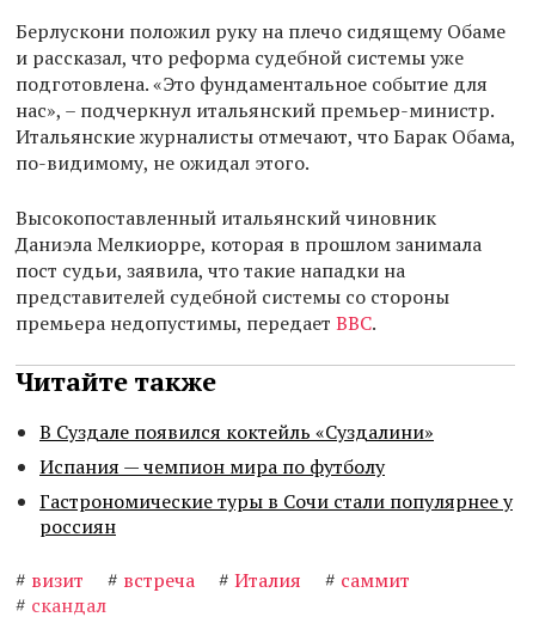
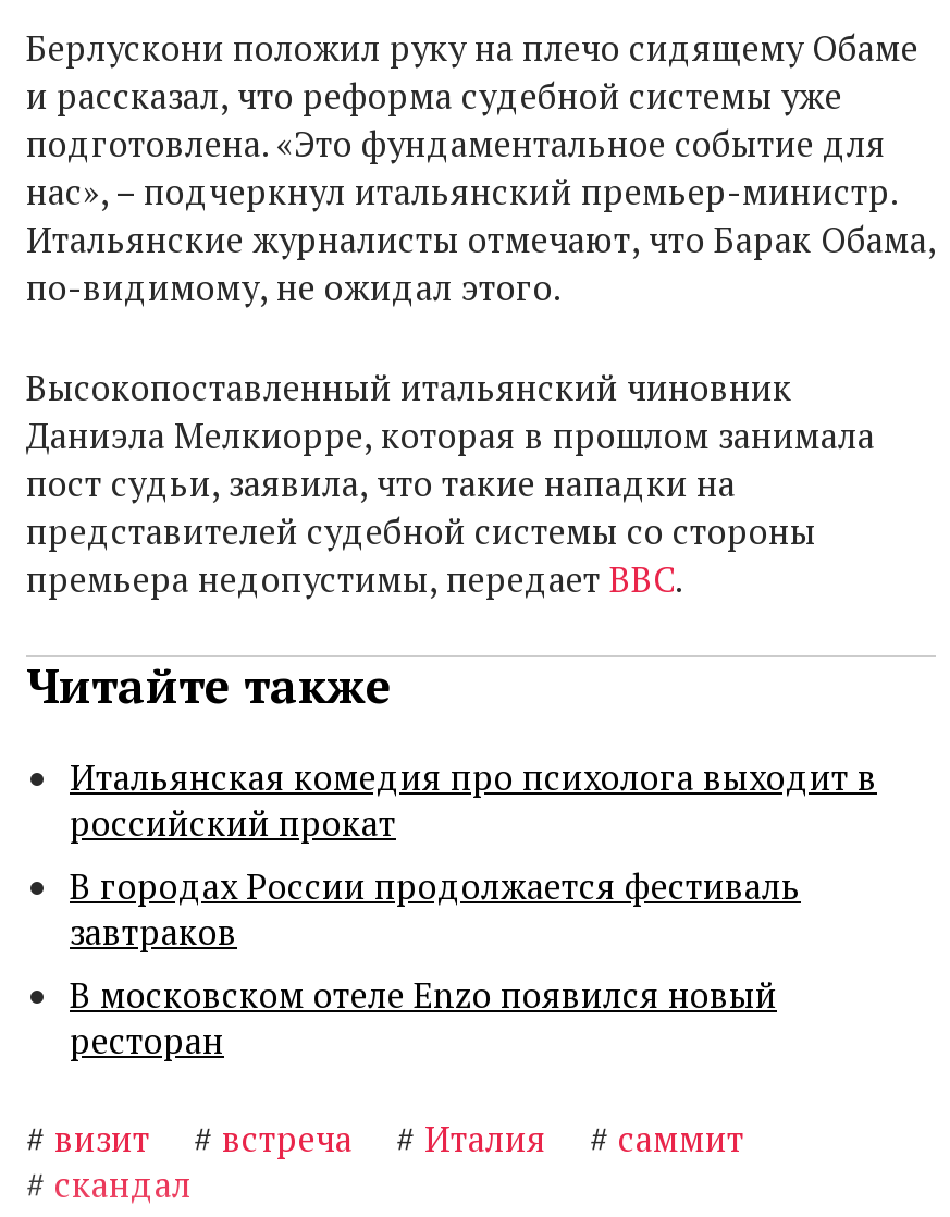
[39,419,513,540] В Суздале появился коктейль «Суздалини» | Испания — чемпион мира по футболу | Гастрономические туры в Сочи стали популярнее у | россиян -> [70,754,877,1065] Итальянская комедия про психолога выходит в | российский прокат | В городах России продолжается фестиваль | завтраков | В московском отеле Enzo появился новый | ресторан

